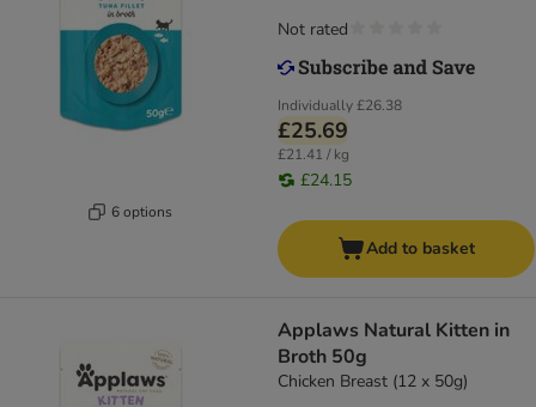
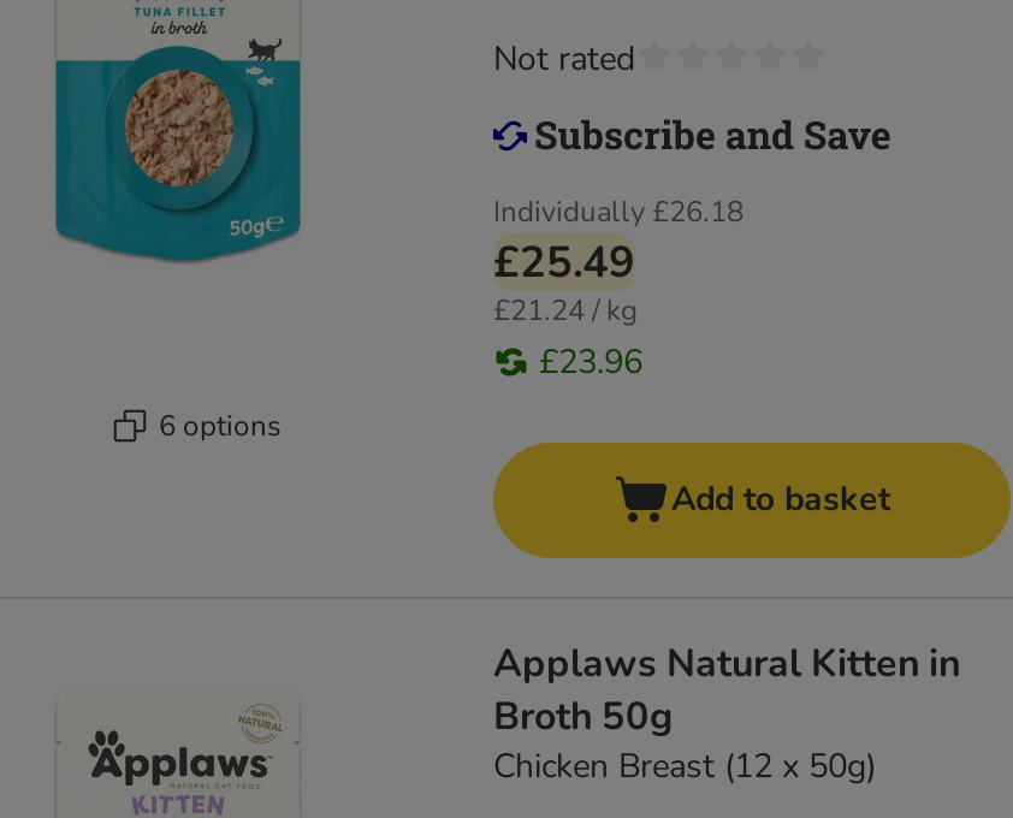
[278,96,402,115] Individually £26.38 -> [493,193,744,231] Individually £26.18
[278,116,348,145] £25.69 -> [493,234,635,291] £25.49
[278,145,349,164] £21.41 / kg -> [493,291,638,330] £21.24 / kg
[300,169,352,192] £24.15 -> [539,339,642,385] £23.96

